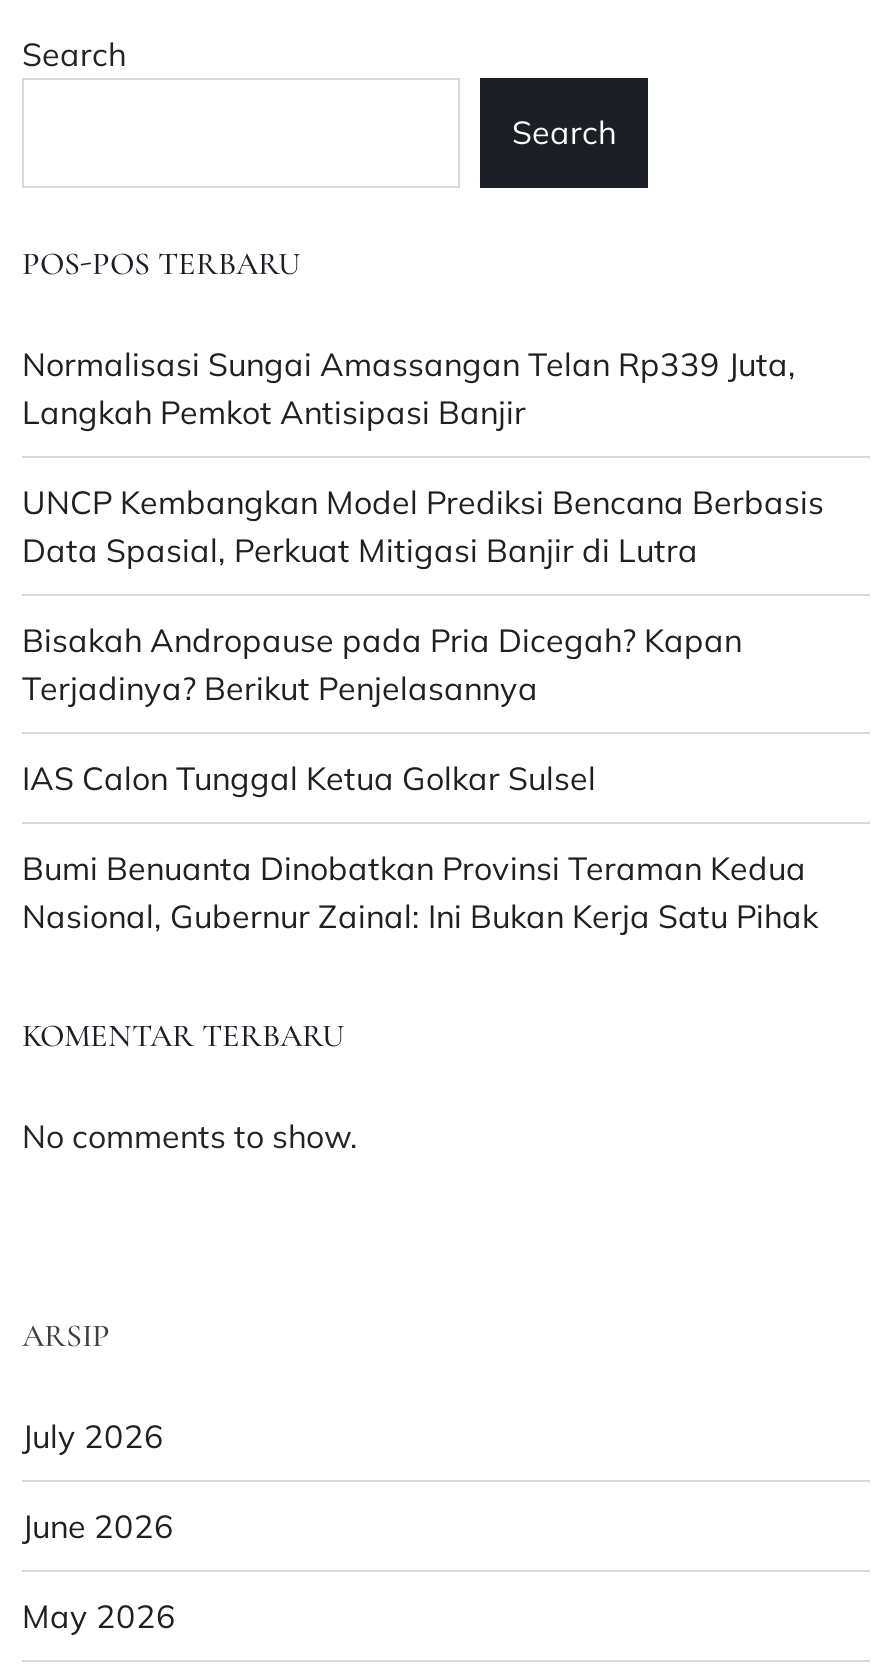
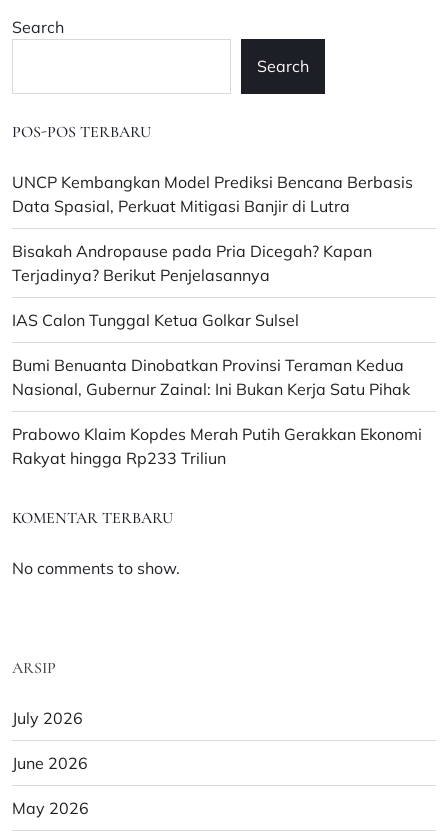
[22,344,796,432] Normalisasi Sungai Amassangan Telan Rp339 Juta, | Langkah Pemkot Antisipasi Banjir -> none
moved [22,482,824,936] -> [12,172,413,399]: UNCP Kembangkan Model Prediksi Bencana Berbasis | Data Spasial, Perkuat Mitigasi Banjir di Lutra | Bisakah Andropause pada Pria Dicegah? Kapan | Terjadinya? Berikut Penjelasannya | IAS Calon Tunggal Ketua Golkar Sulsel | Bumi Benuanta Dinobatkan Provinsi Teraman Kedua | Nasional, Gubernur Zainal: Ini Bukan Kerja Satu Pihak
none -> [12,424,422,468] Prabowo Klaim Kopdes Merah Putih Gerakkan Ekonomi | Rakyat hingga Rp233 Triliun

